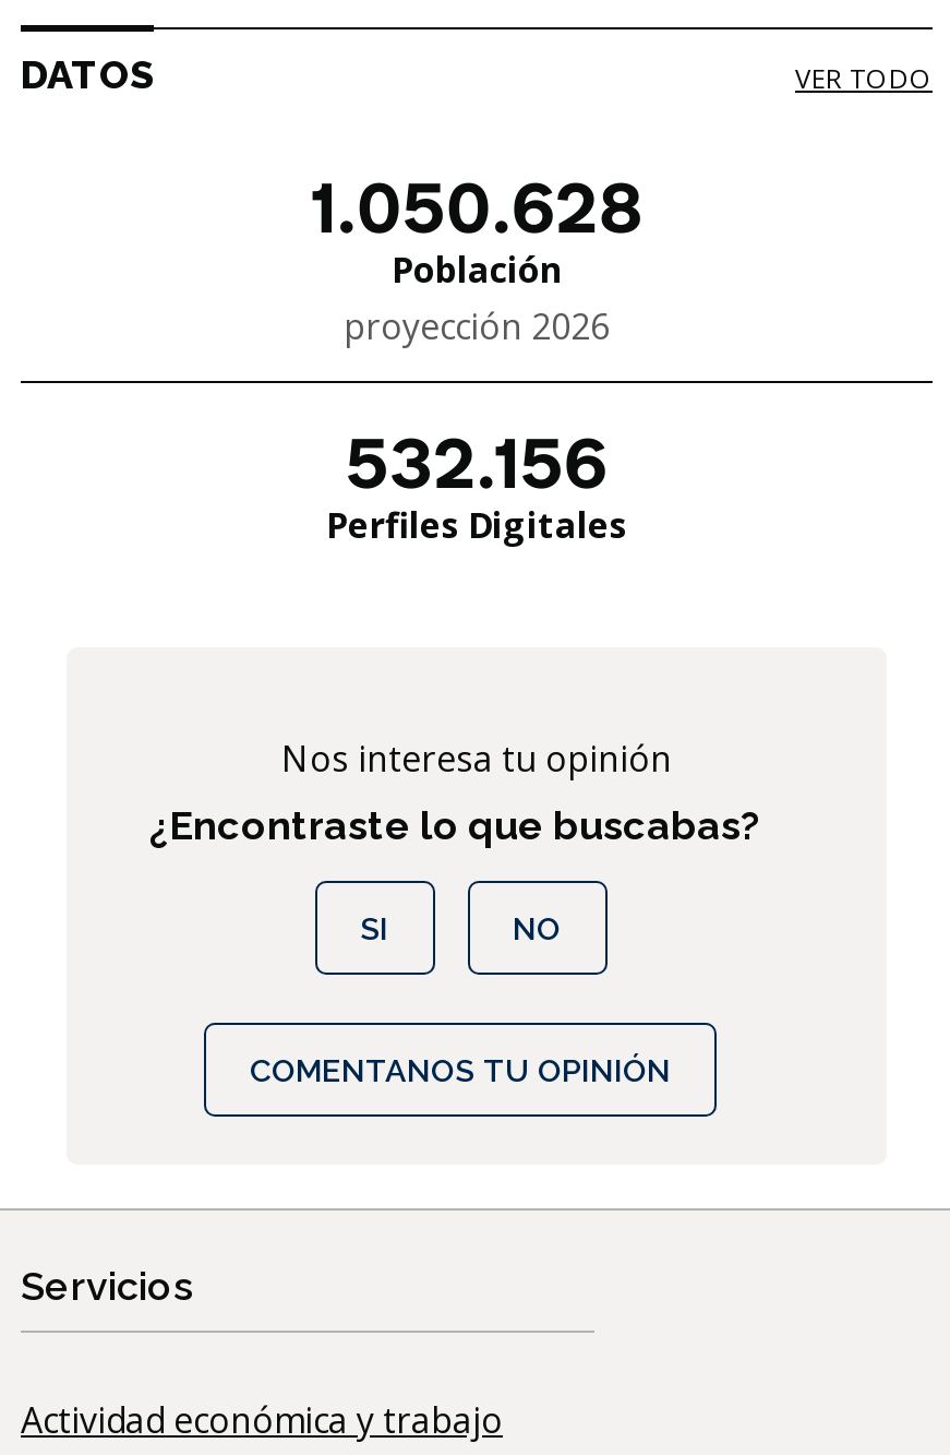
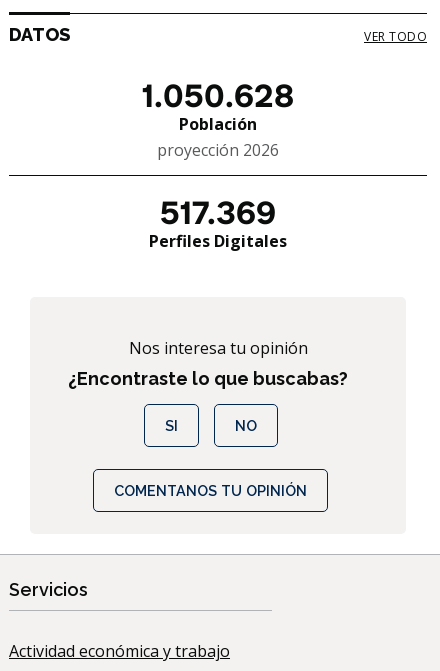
[346,419,608,506] 532.156 -> [160,192,276,232] 517.369

